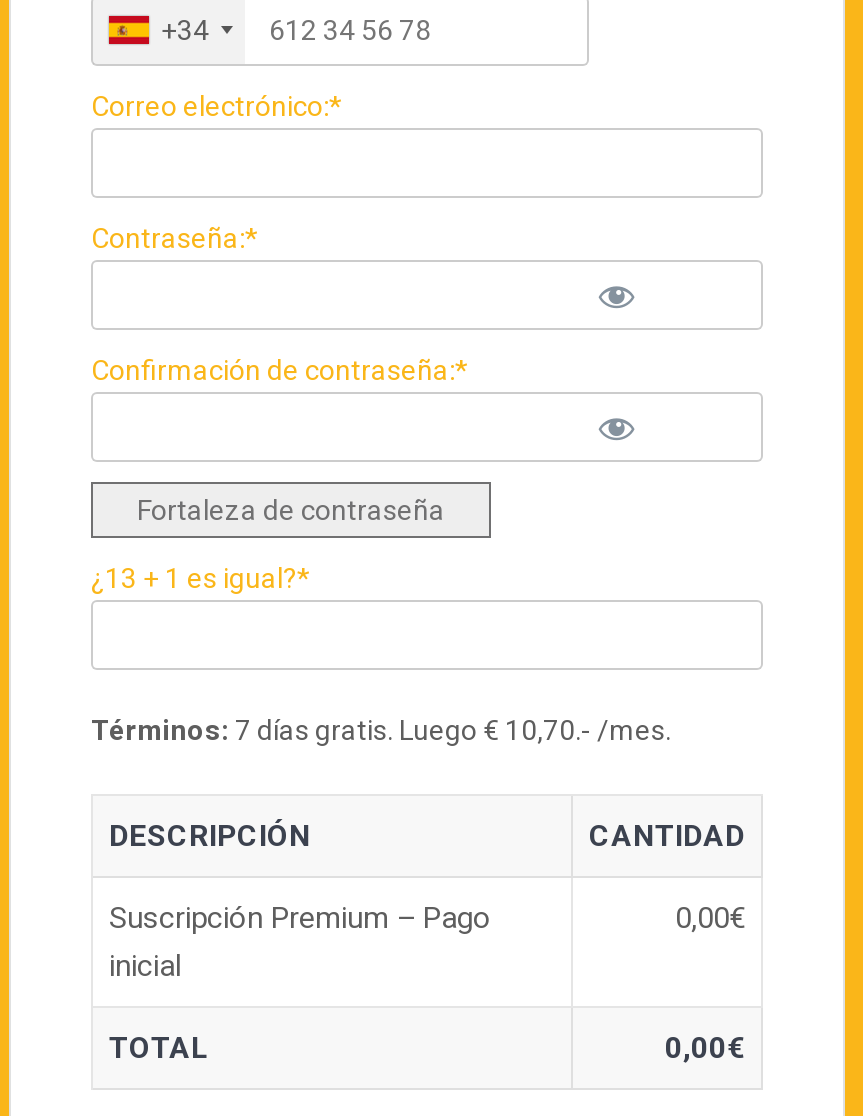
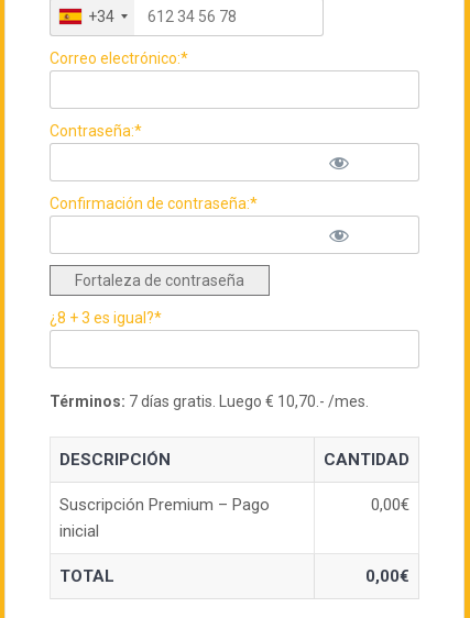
[91,561,311,593] ¿13 + 1 es igual?* -> [50,309,162,326] ¿8 + 3 es igual?*

